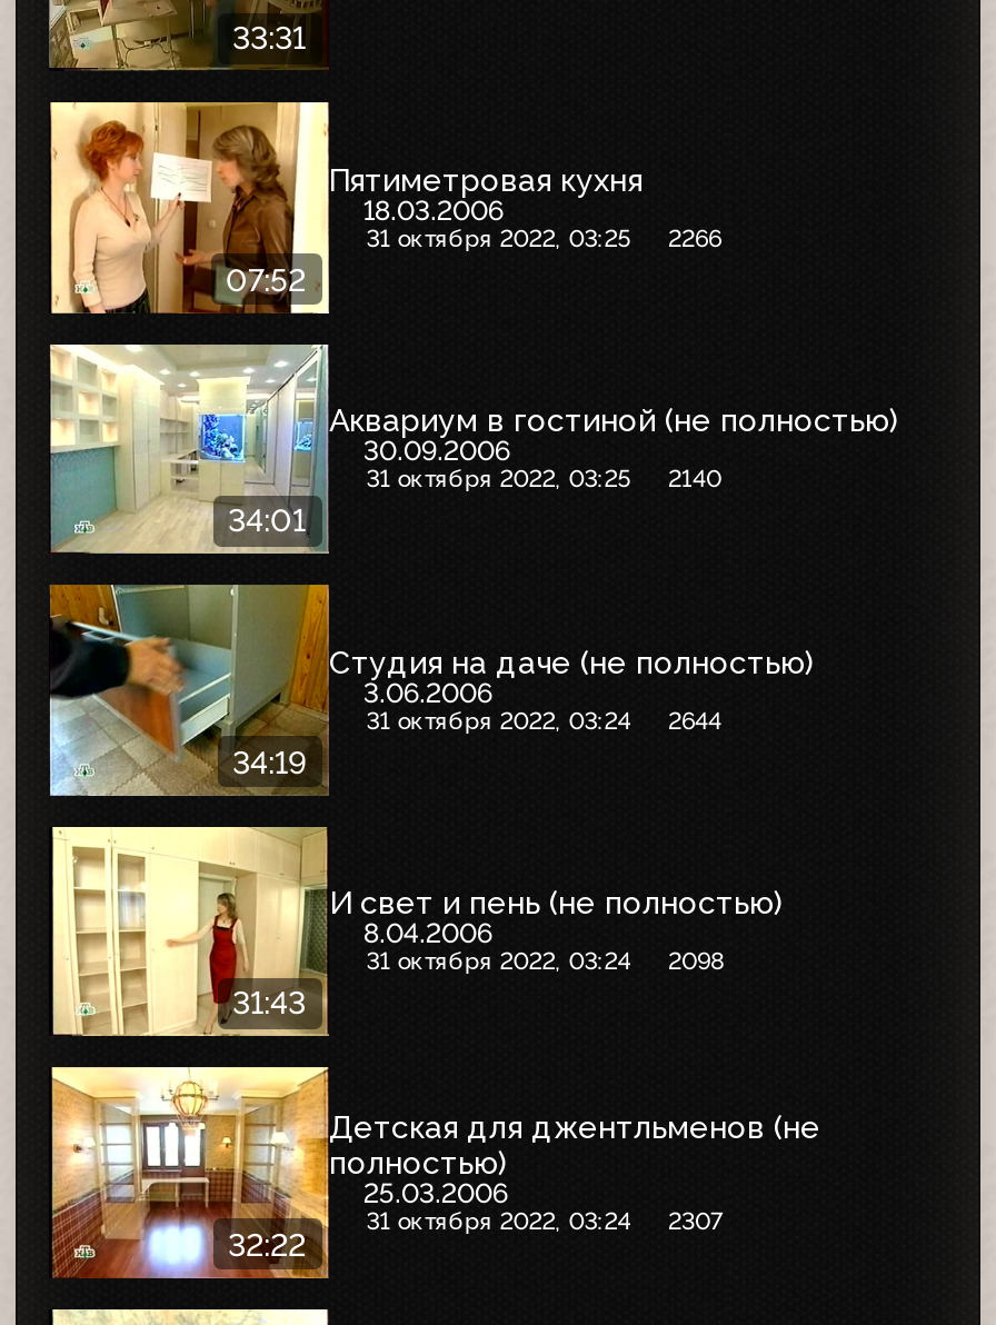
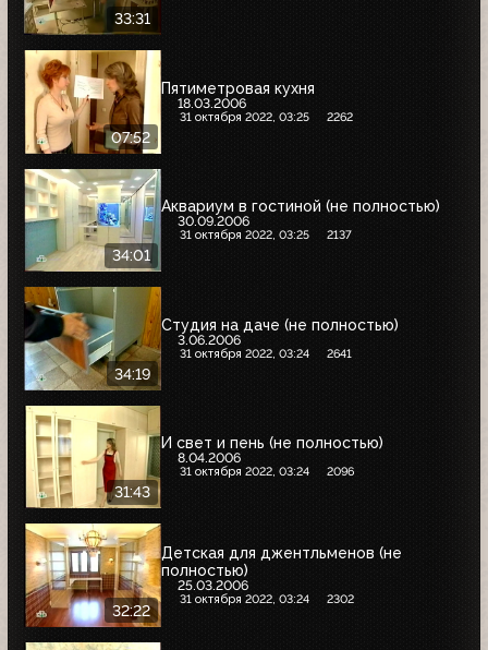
[366,224,721,253] 31 октября 2022, 03:25 2266 -> [179,110,353,124] 31 октября 2022, 03:25 2262
[366,465,721,494] 31 октября 2022, 03:25 2140 -> [179,228,352,242] 31 октября 2022, 03:25 2137
[366,707,721,735] 31 октября 2022, 03:24 2644 -> [179,347,352,361] 31 октября 2022, 03:24 2641
[366,948,724,977] 31 октября 2022, 03:24 2098 -> [179,465,355,479] 31 октября 2022, 03:24 2096
[366,1207,724,1236] 31 октября 2022, 03:24 2307 -> [179,592,355,606] 31 октября 2022, 03:24 2302

